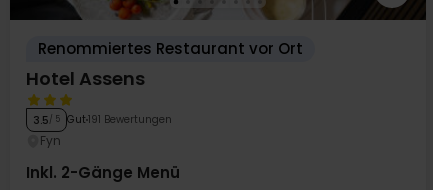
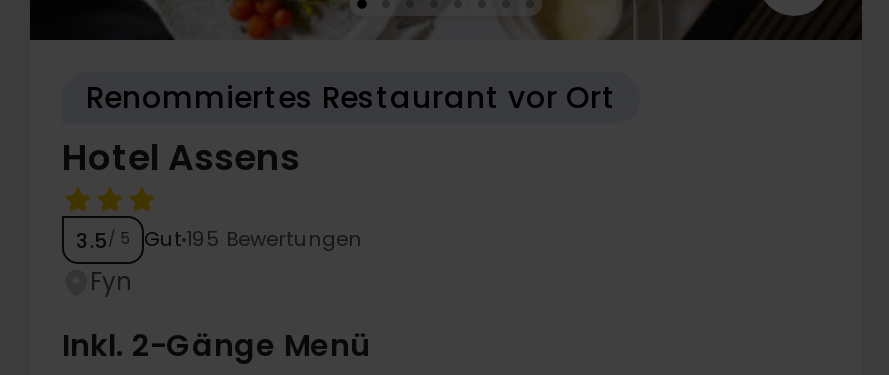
[33,112,172,127] 3.5/ 5 Gut 191 Bewertungen -> [76,224,362,255] 3.5/ 5 Gut 195 Bewertungen

